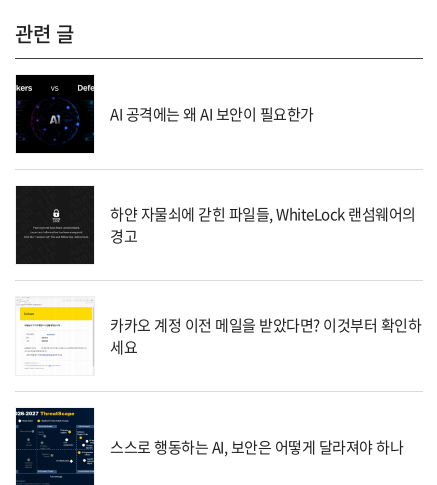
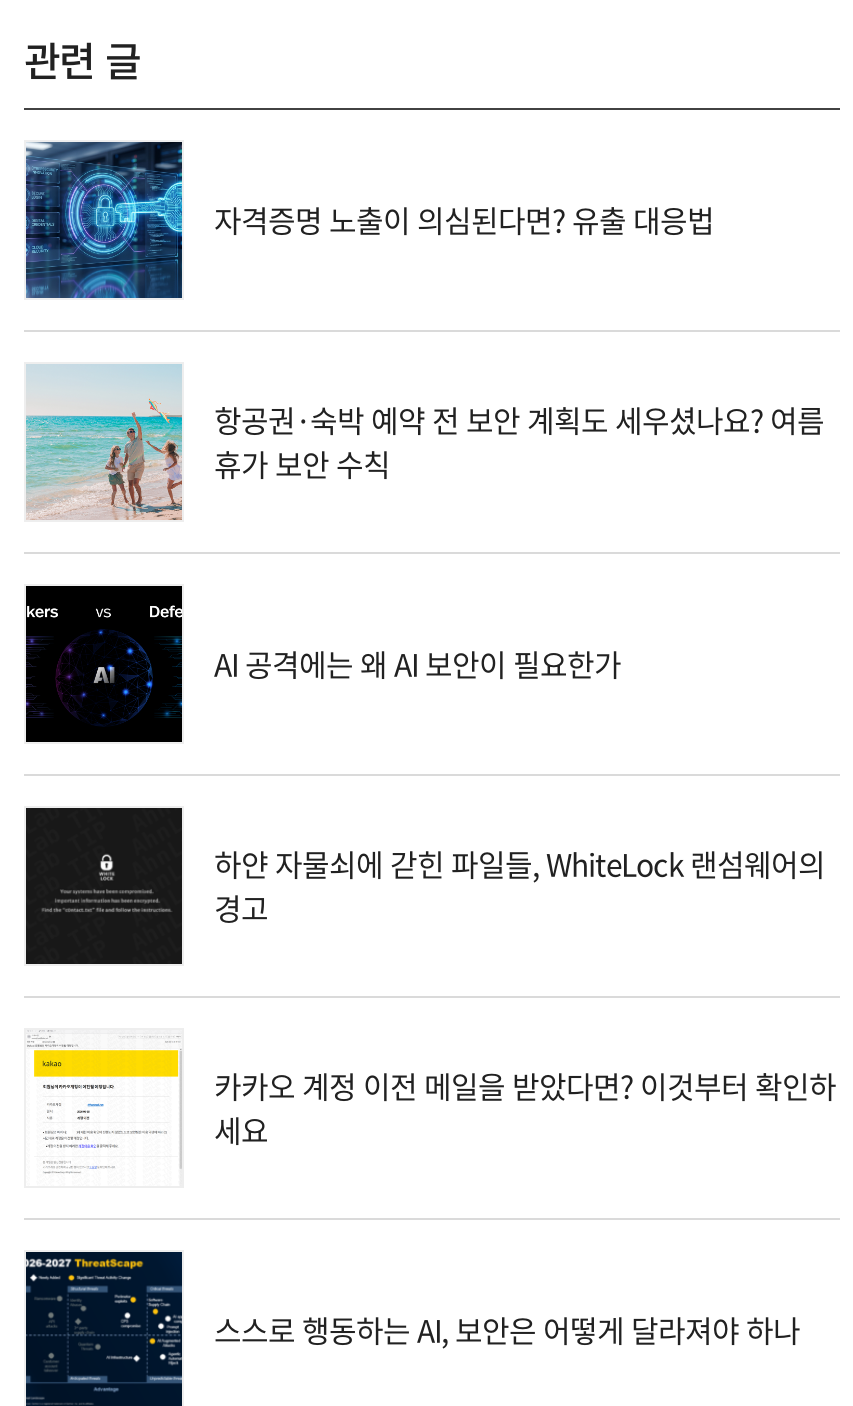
none -> [24,140,714,300] [image] | 자격증명 노출이 의심된다면? 유출 대응법
none -> [24,364,824,520] [image] | 항공권·숙박 예약 전 보안 계획도 세우셨나요? 여름 | 휴가 보안 수칙

